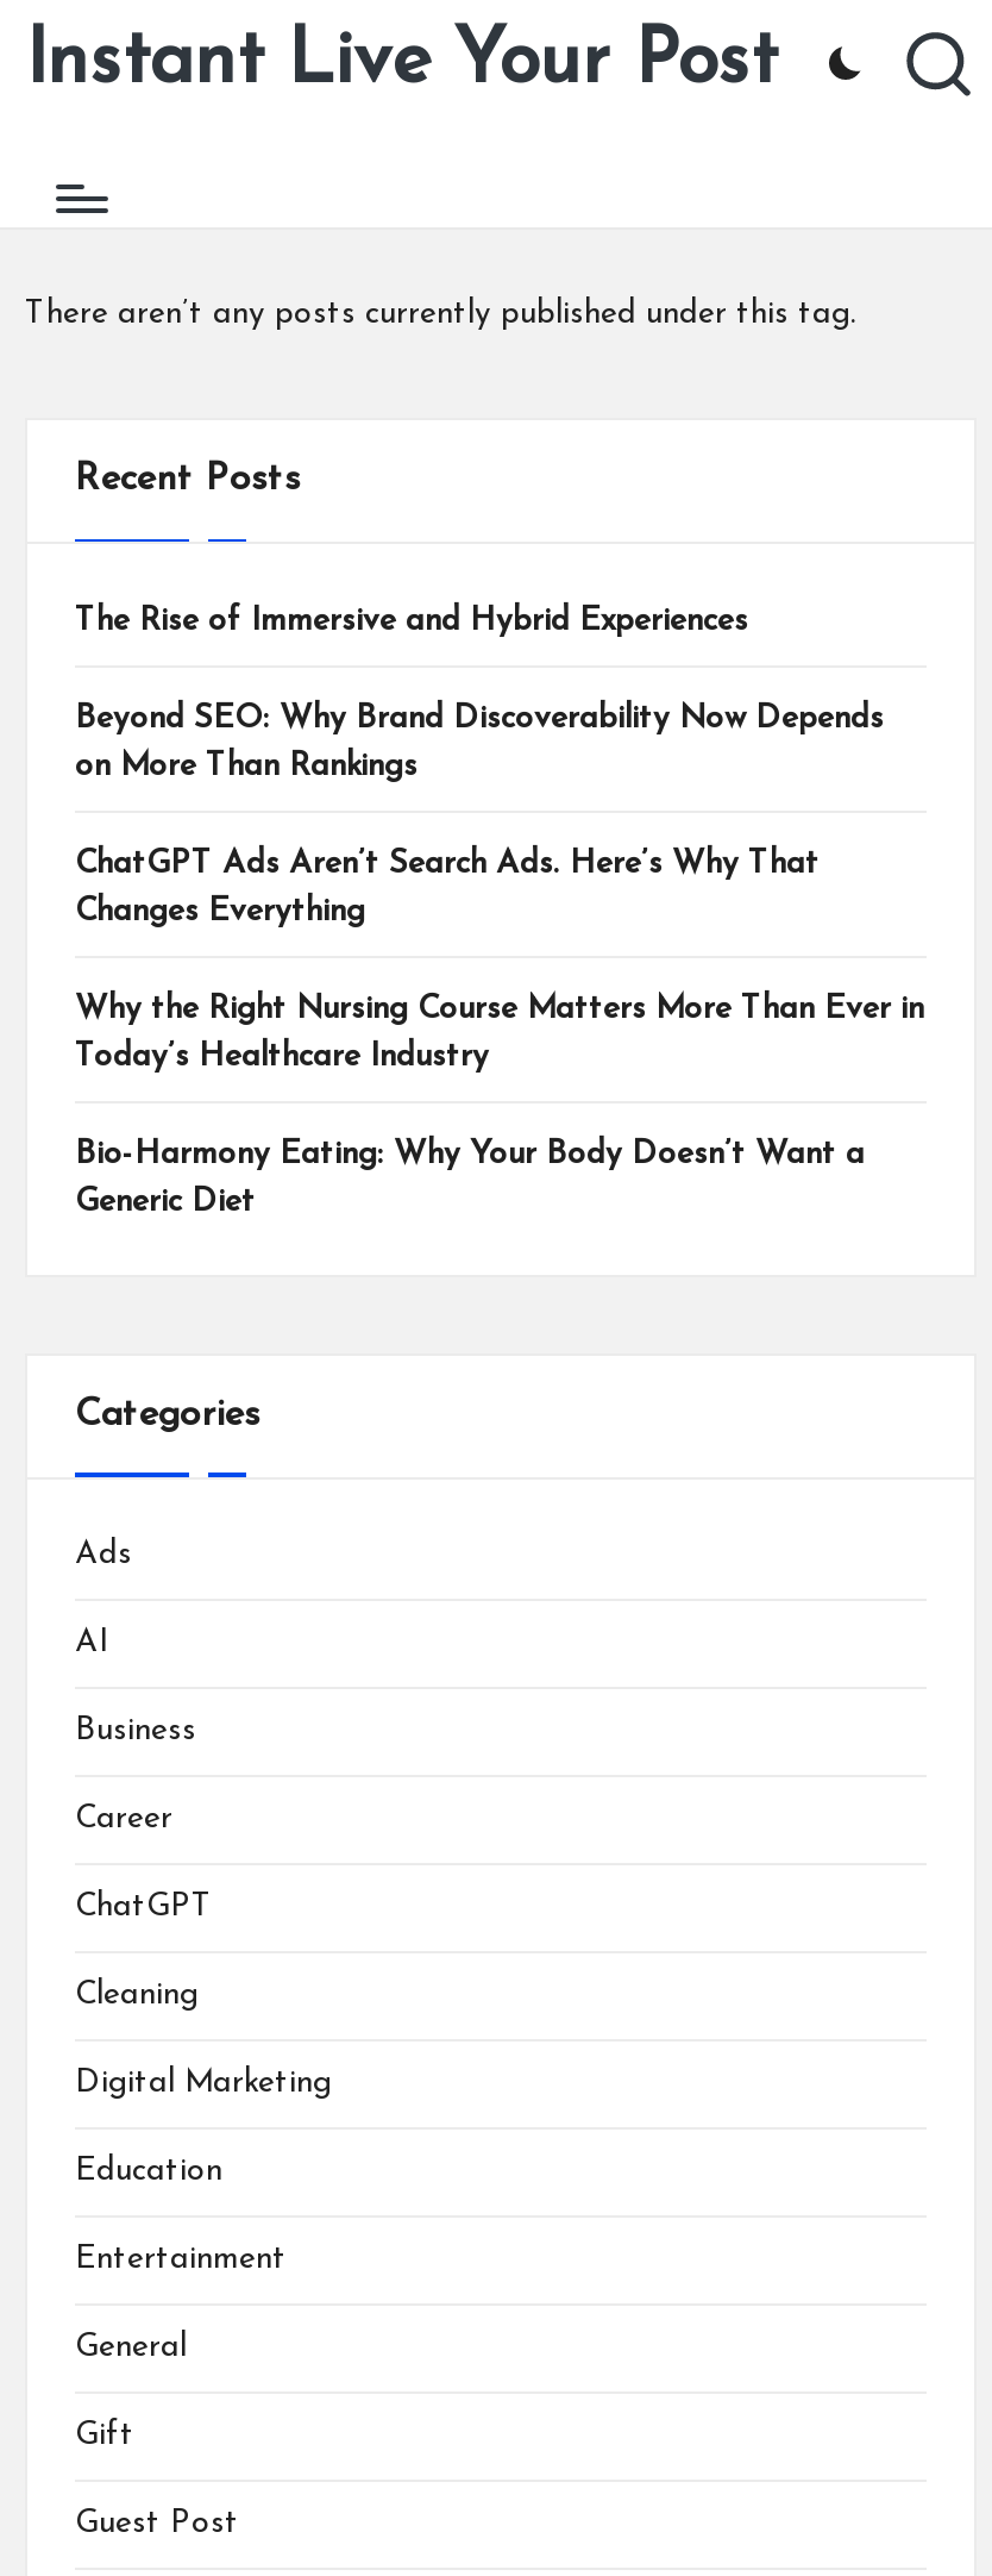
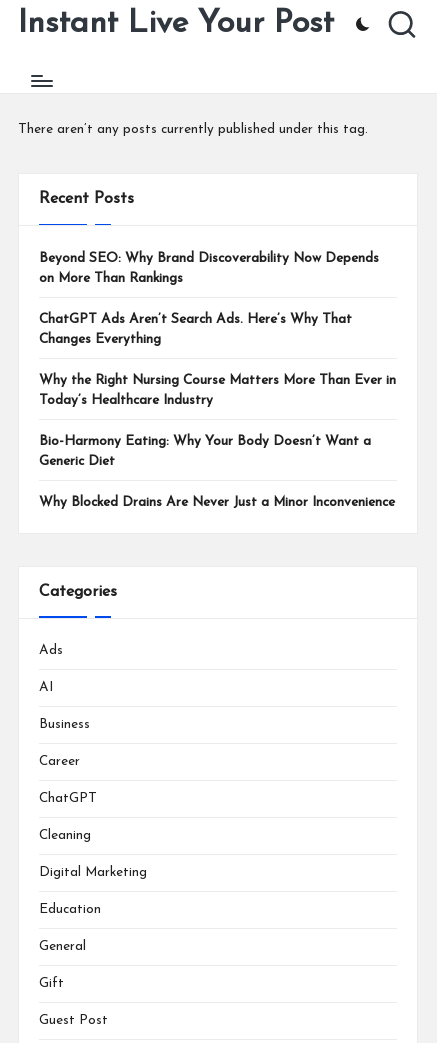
[75,605,748,636] The Rise of Immersive and Hybrid Experiences -> none
none -> [39,496,395,509] Why Blocked Drains Are Never Just a Minor Inconvenience
[75,2244,287,2275] Entertainment -> none

